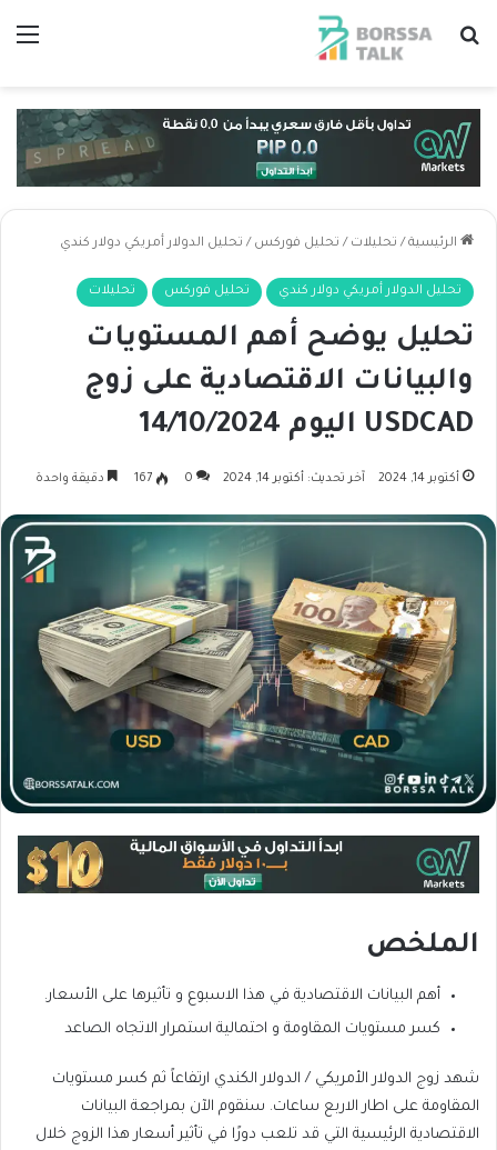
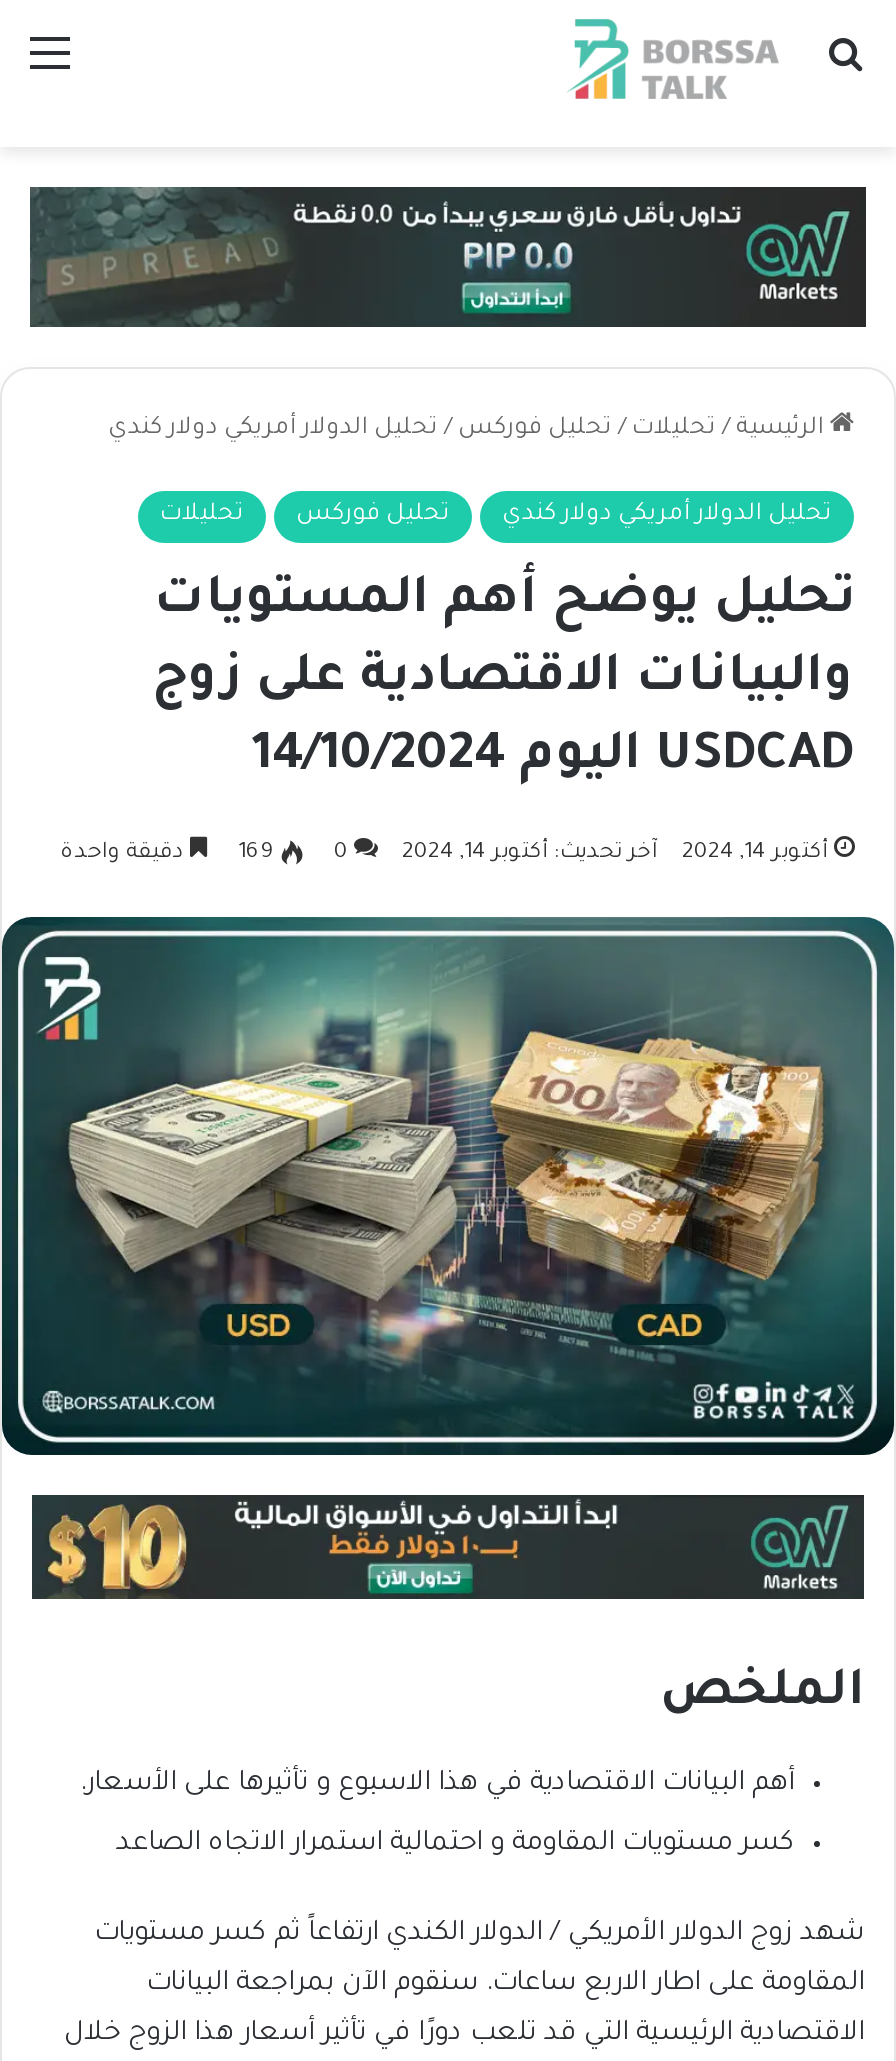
[35,472,152,486] 167 دقيقة واحدة -> [60,841,274,865] 169 دقيقة واحدة

